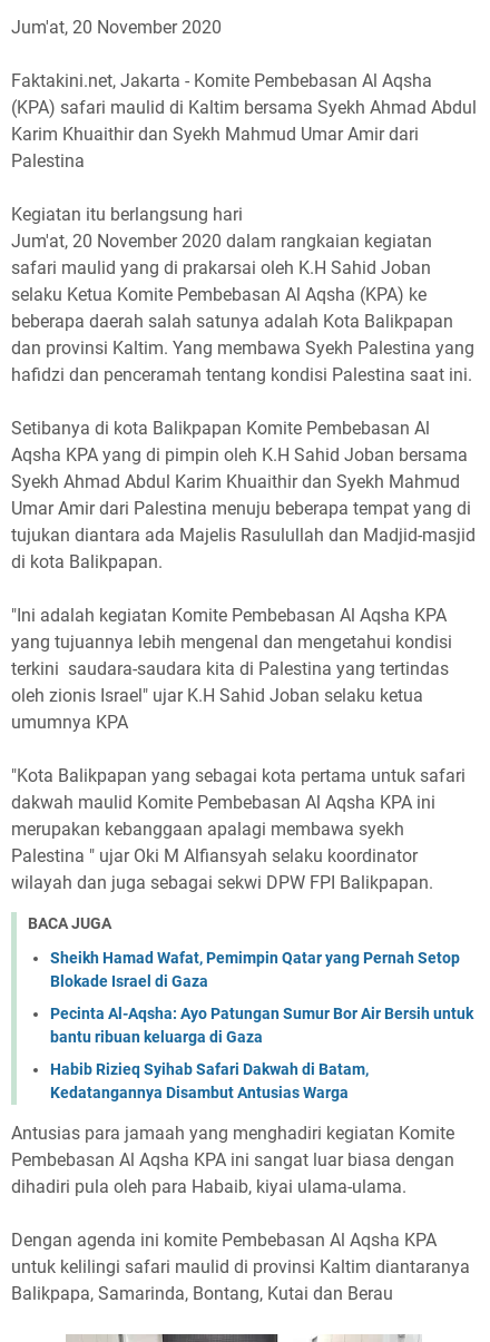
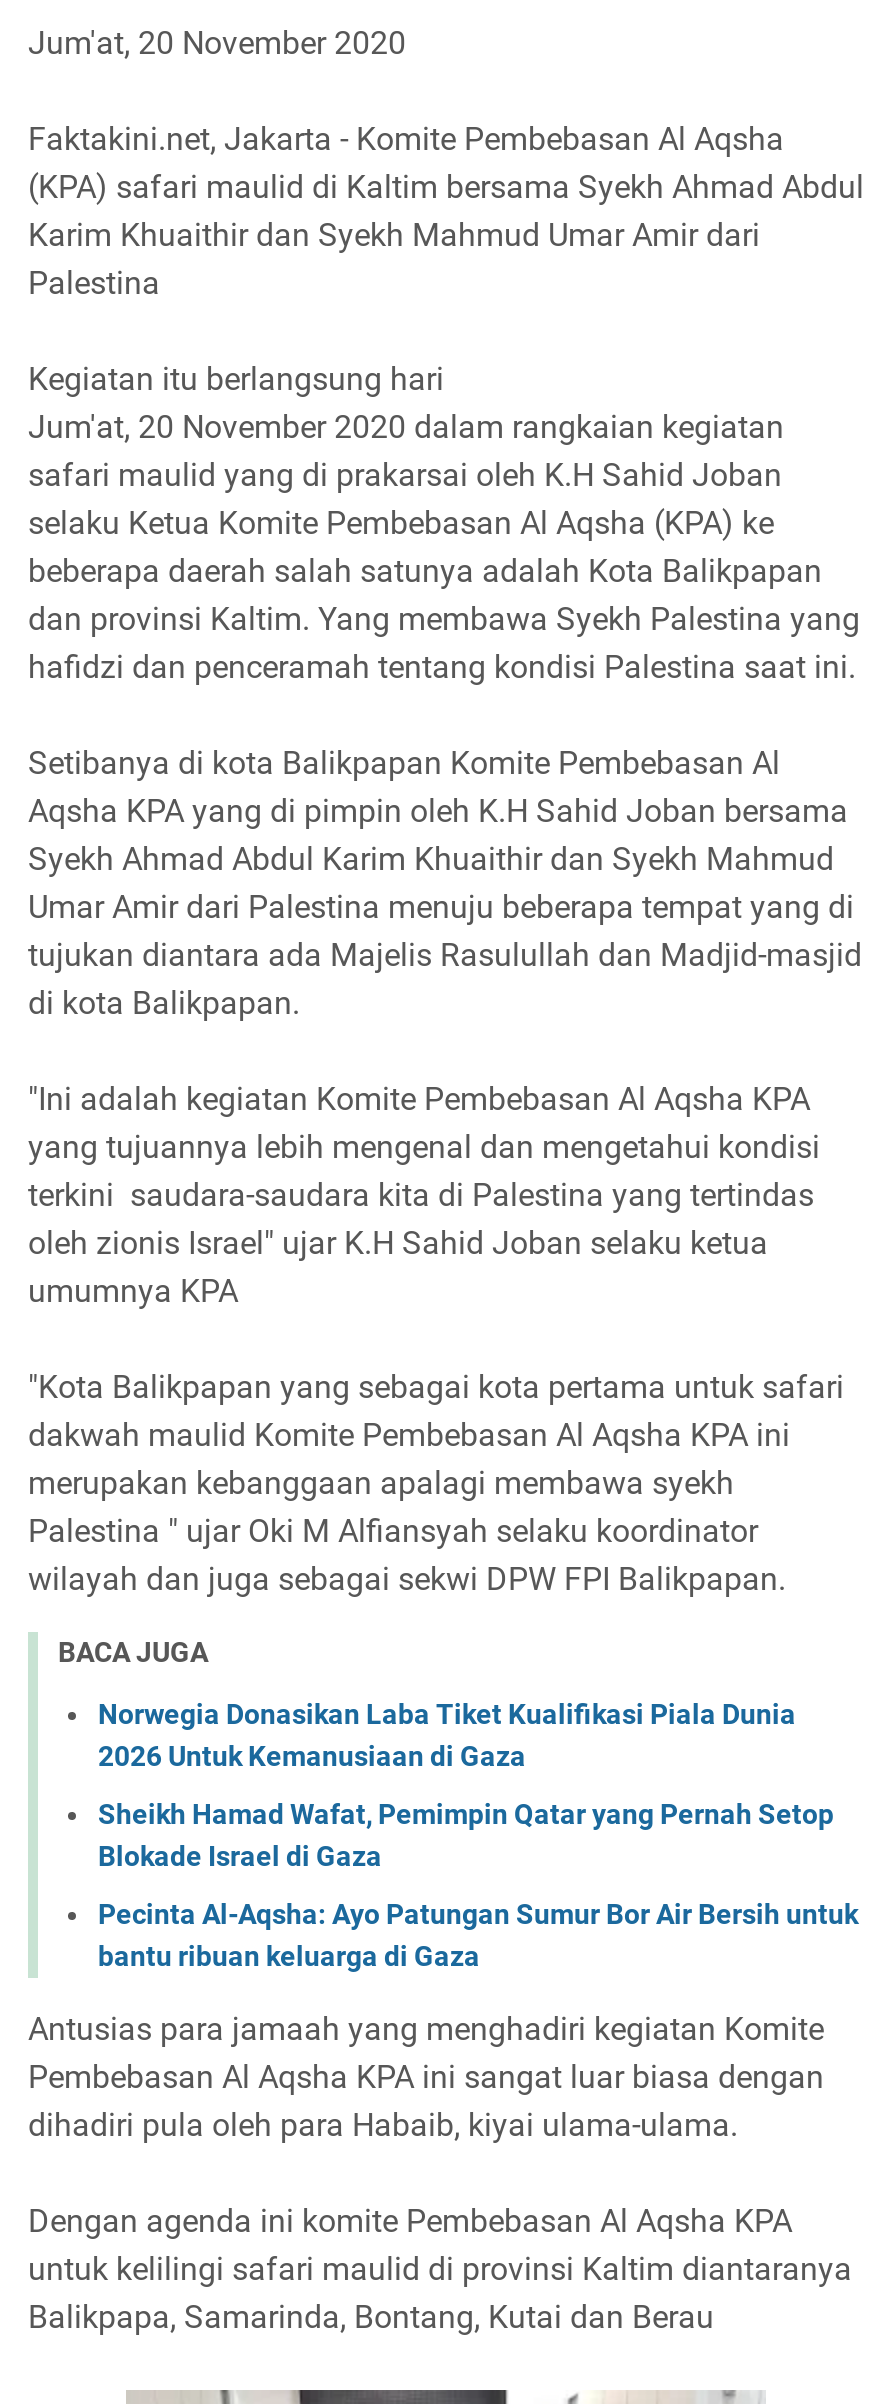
none -> [98,1697,796,1771] Norwegia Donasikan Laba Tiket Kualifikasi Piala Dunia | 2026 Untuk Kemanusiaan di Gaza
moved [50,948,473,1045] -> [98,1797,858,1971]: Sheikh Hamad Wafat, Pemimpin Qatar yang Pernah Setop | Blokade Israel di Gaza | Pecinta Al-Aqsha: Ayo Patungan Sumur Bor Air Bersih untuk | bantu ribuan keluarga di Gaza
[50,1060,369,1101] Habib Rizieq Syihab Safari Dakwah di Batam, | Kedatangannya Disambut Antusias Warga -> none

